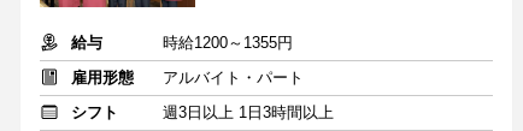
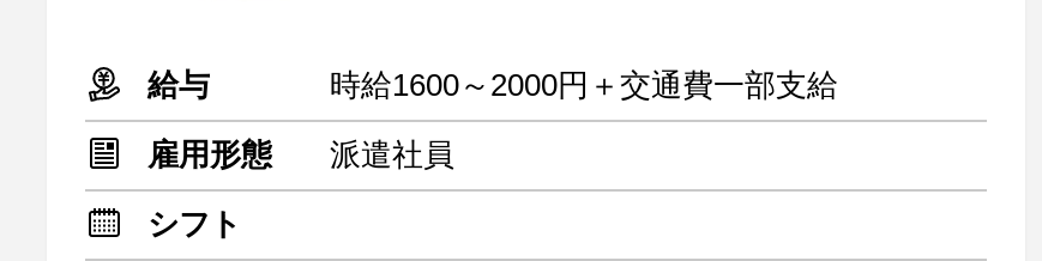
[163,34,293,52] 時給1200～1355円 -> [330,67,838,103] 時給1600～2000円＋交通費一部支給
[163,69,304,87] アルバイト・パート -> [330,136,454,172] 派遣社員
[163,103,334,121] 週3日以上 1日3時間以上 -> none

